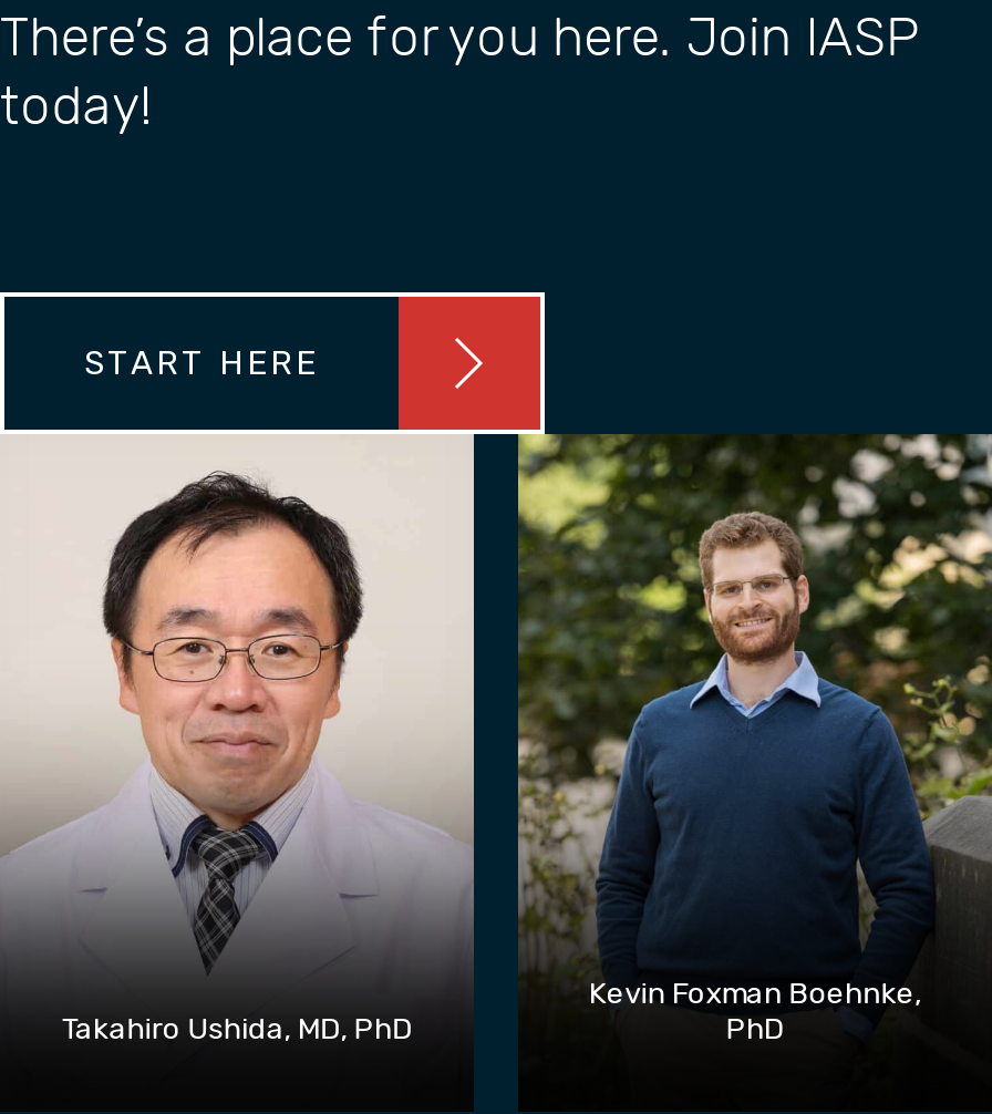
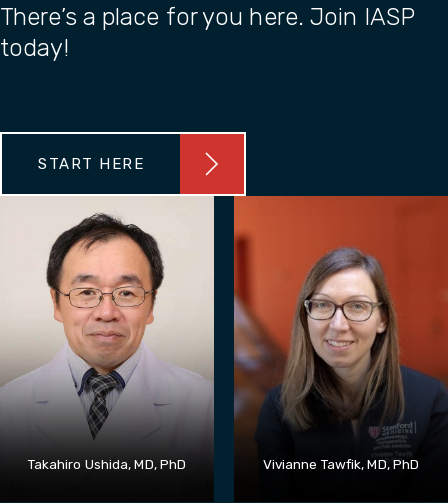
[516,432,985,1045] [image] | Kevin Foxman Boehnke, | PhD -> [233,195,445,472] [image] | Vivianne Tawfik, MD, PhD

